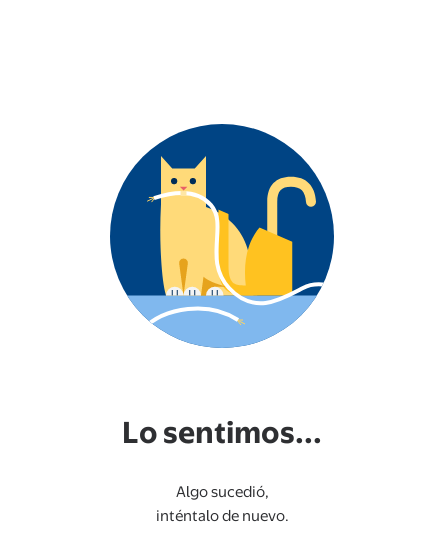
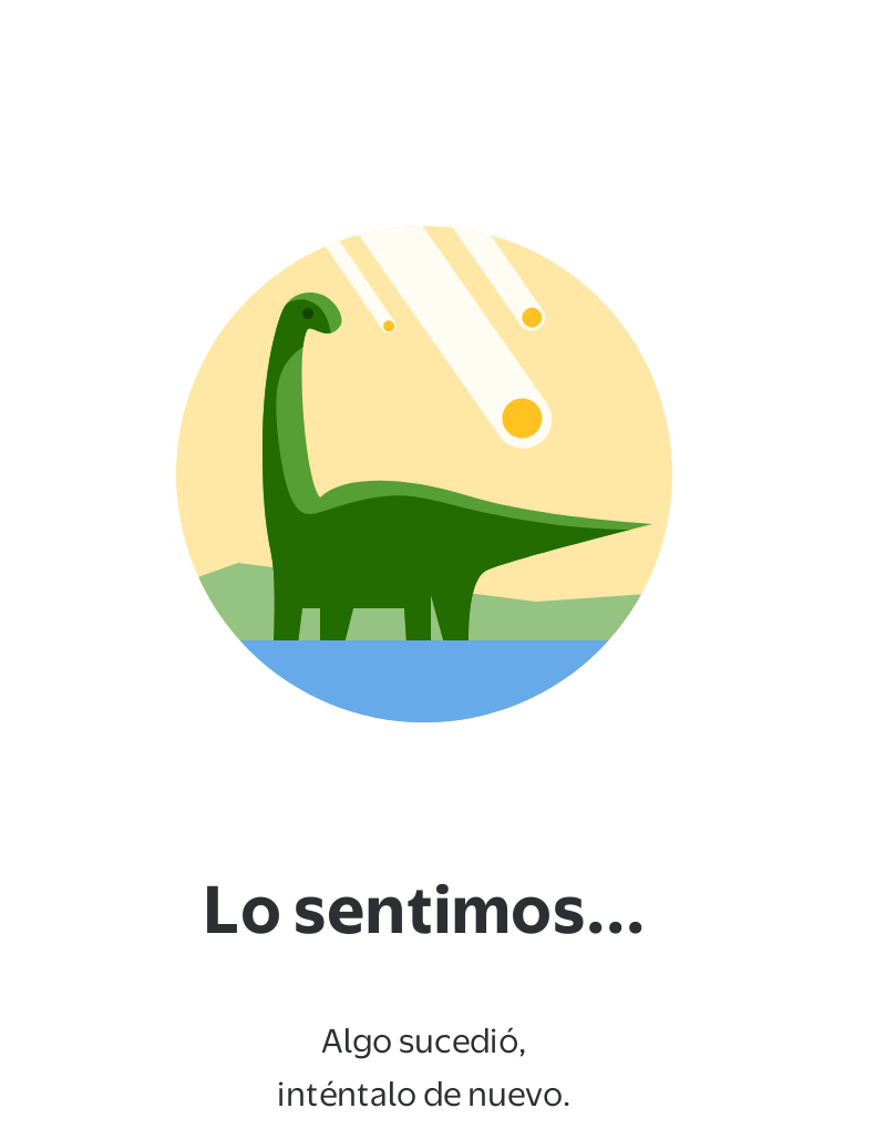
[109,123,335,326] [image] -> [176,226,672,671] [image]

